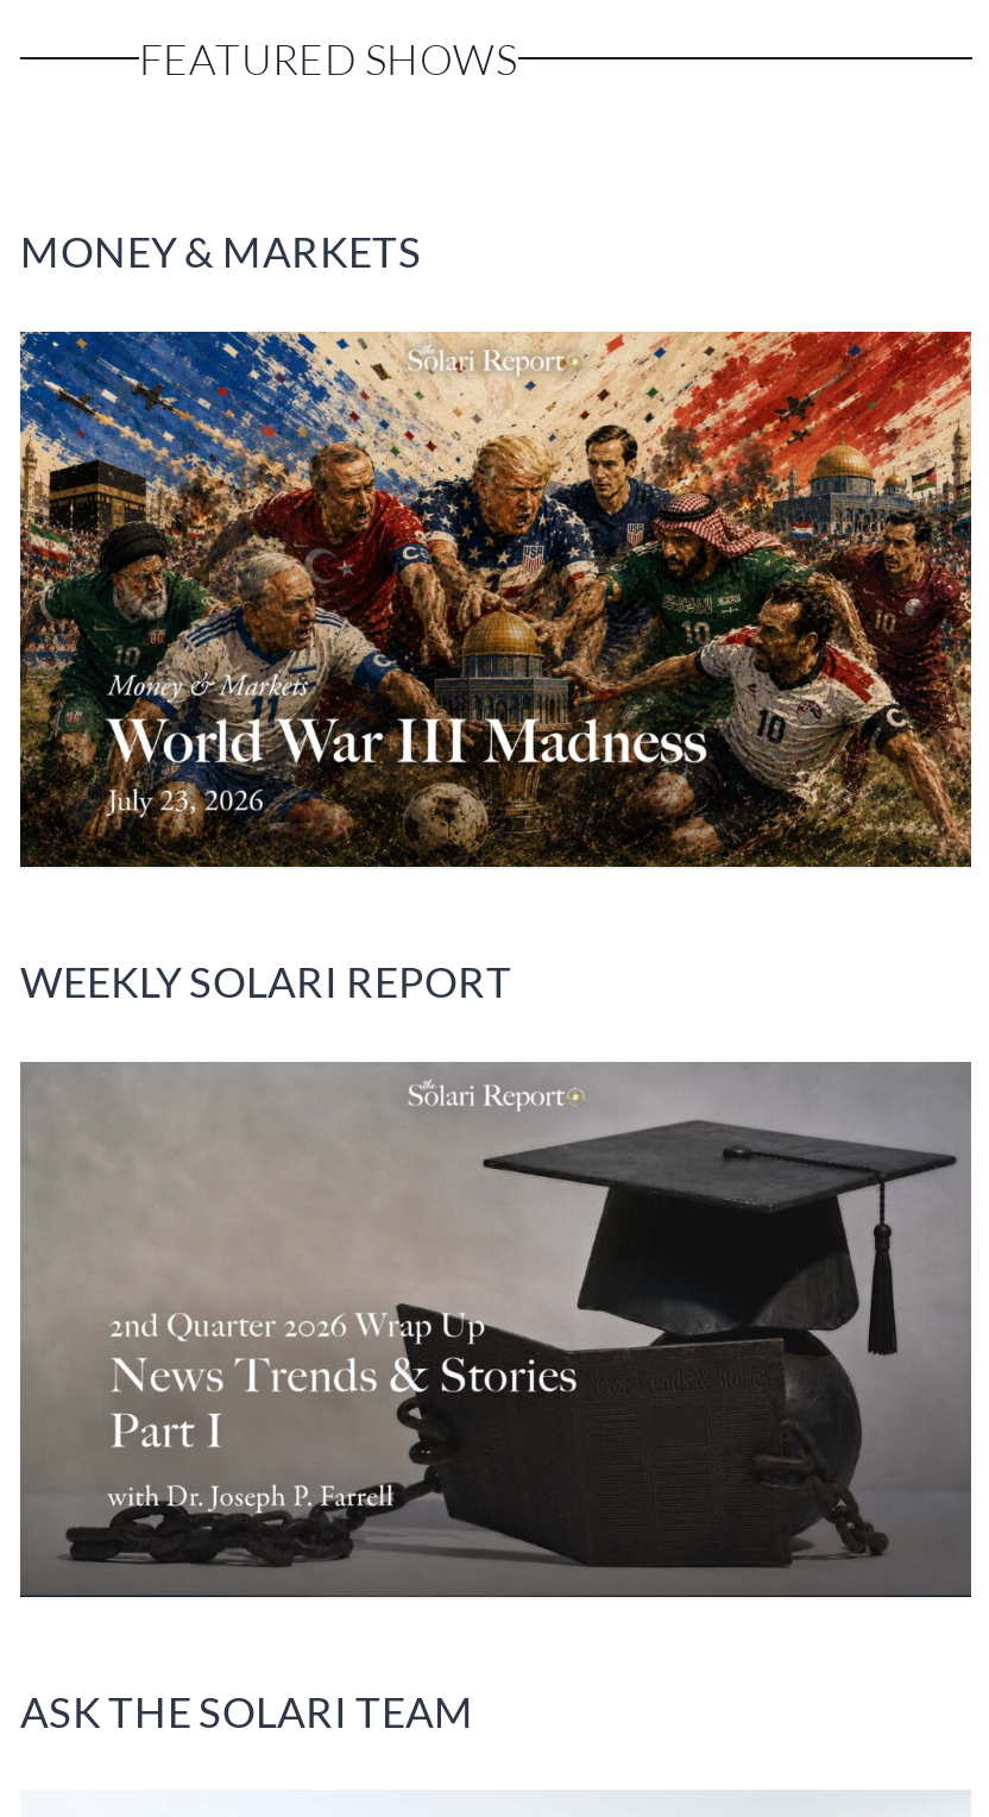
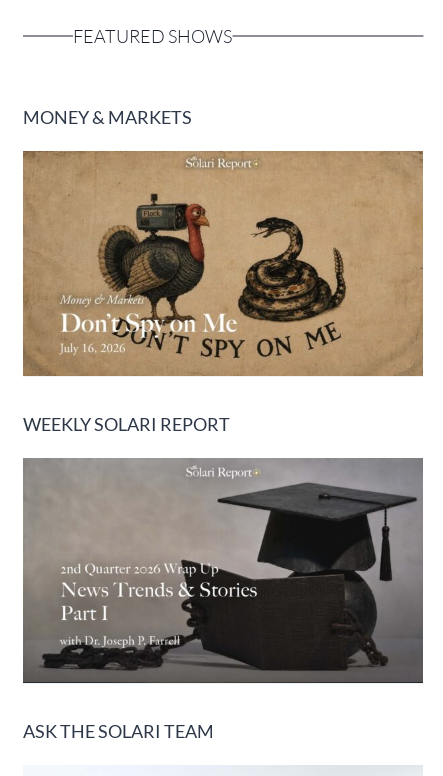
[18,329,974,869] [image] -> [22,150,424,377] [image]

